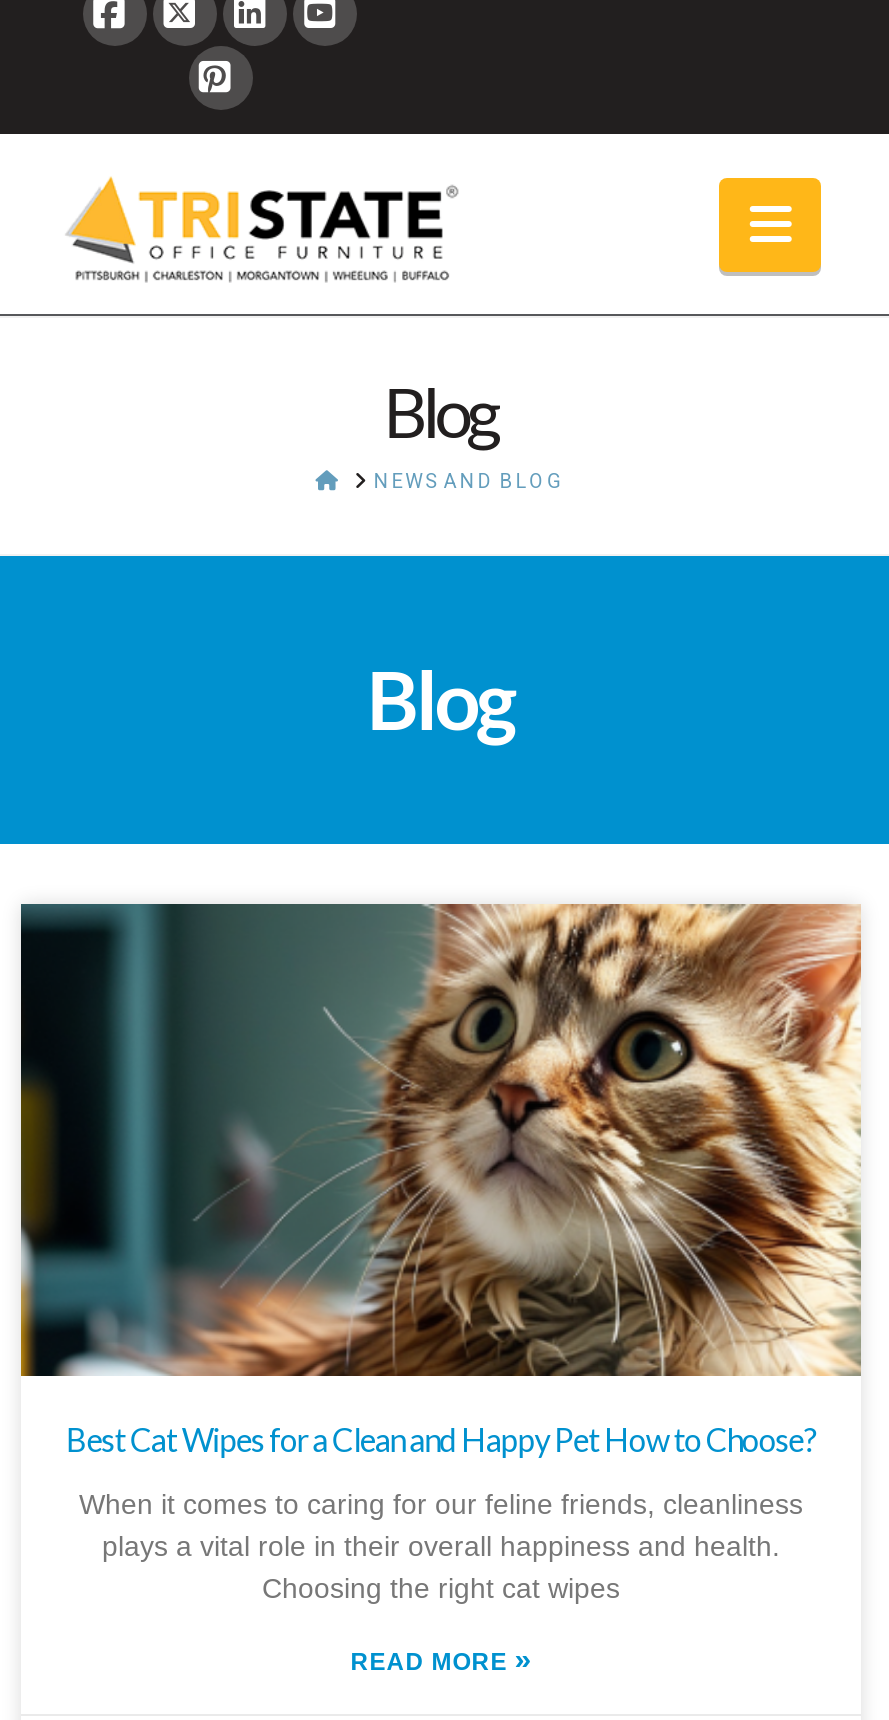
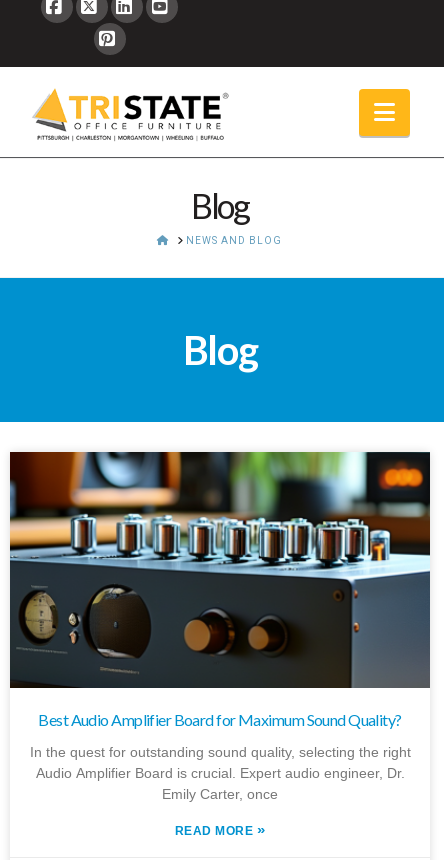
[19,902,863,1457] [image] | Best Cat Wipes for a Clean and Happy Pet How to Choose? -> [9,451,431,729] [image] | Best Audio Amplifier Board for Maximum Sound Quality?
[79,1487,803,1603] When it comes to caring for our feline friends, cleanliness | plays a vital role in their overall happiness and health. | Choosing the right cat wipes -> [29,744,410,802] In the quest for outstanding sound quality, selecting the right | Audio Amplifier Board is crucial. Expert audio engineer, Dr. | Emily Carter, once

